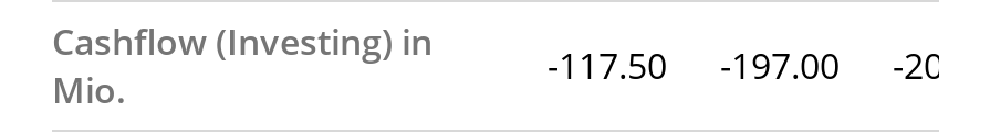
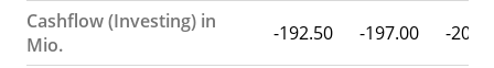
[548,42,667,90] -117.50 -> [273,21,333,45] -192.50

